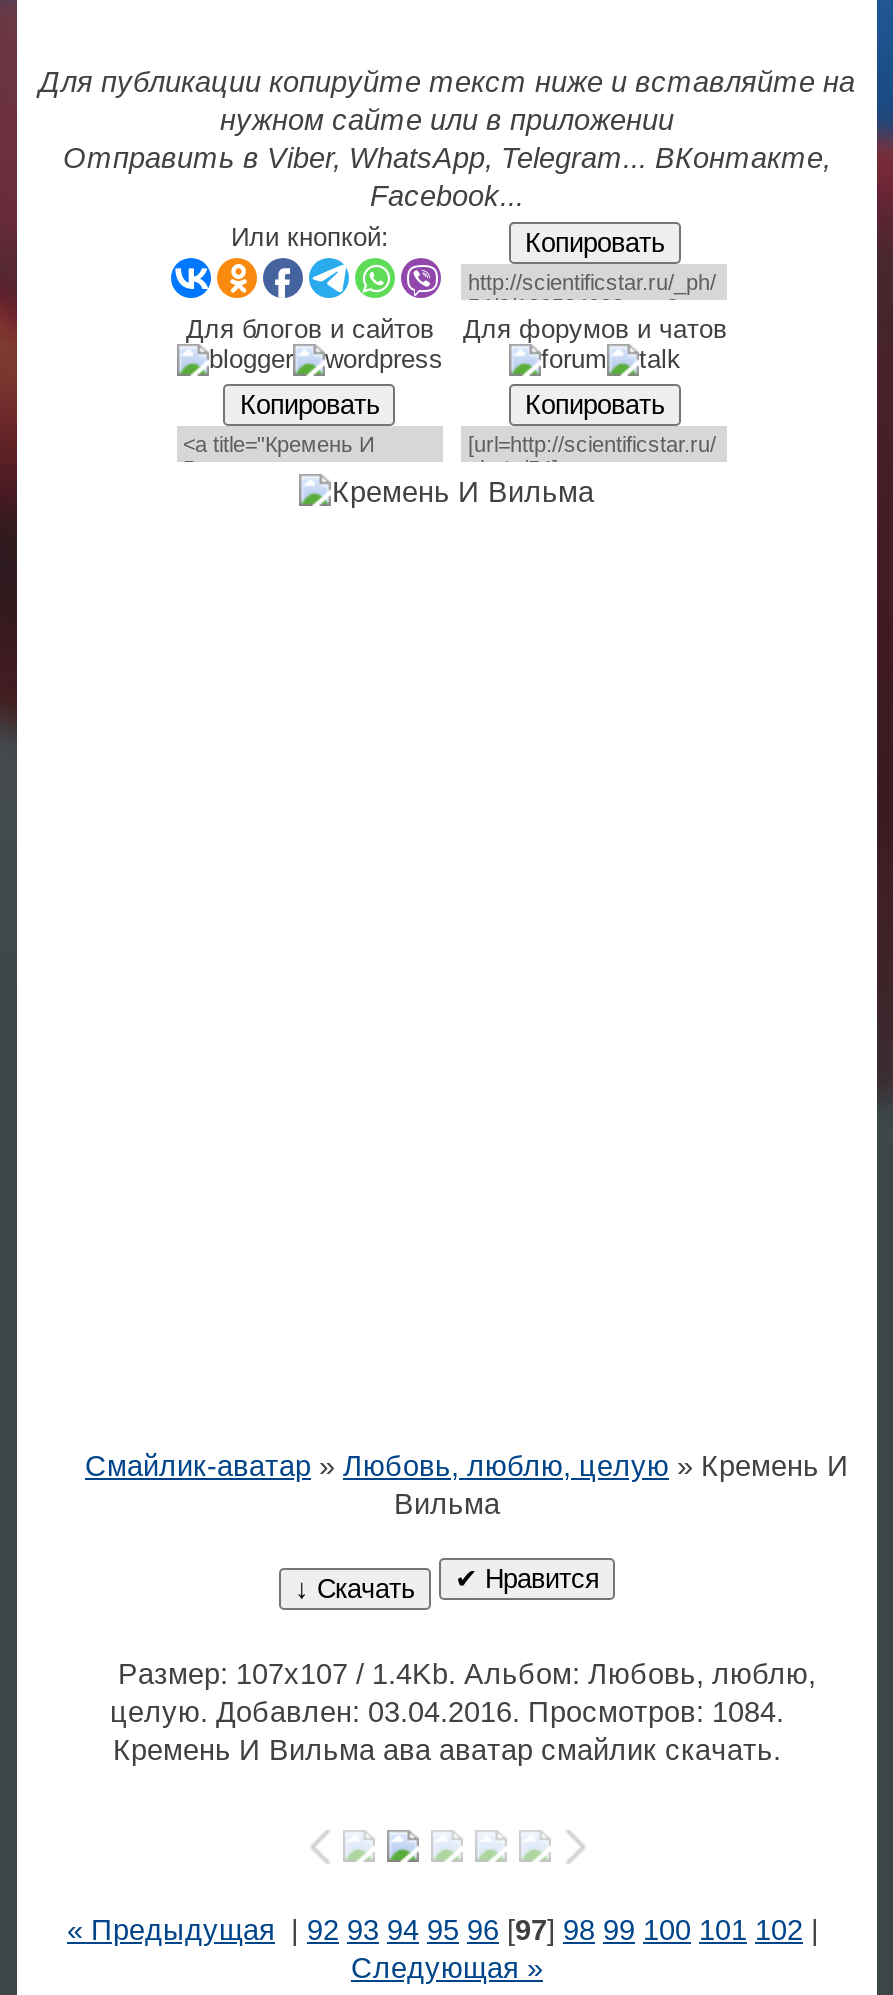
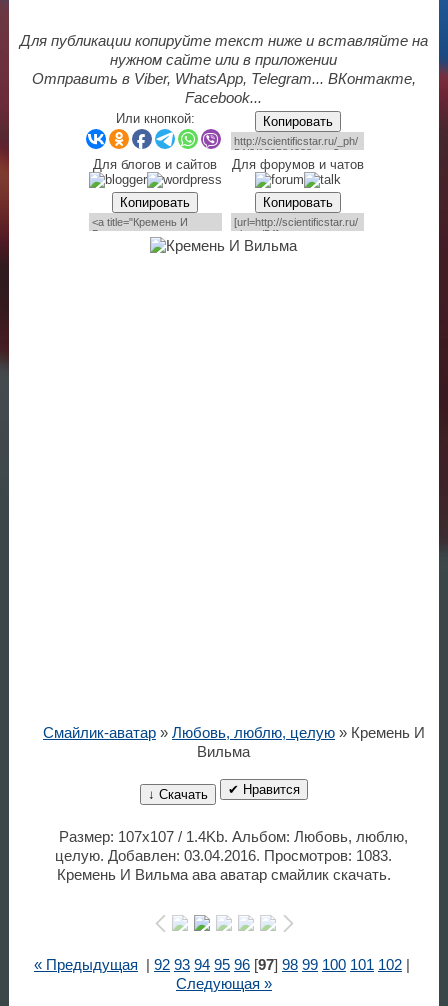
[110,1696,784,1728] целую. Добавлен: 03.04.2016. Просмотров: 1084. -> [55,848,392,864] целую. Добавлен: 03.04.2016. Просмотров: 1083.

